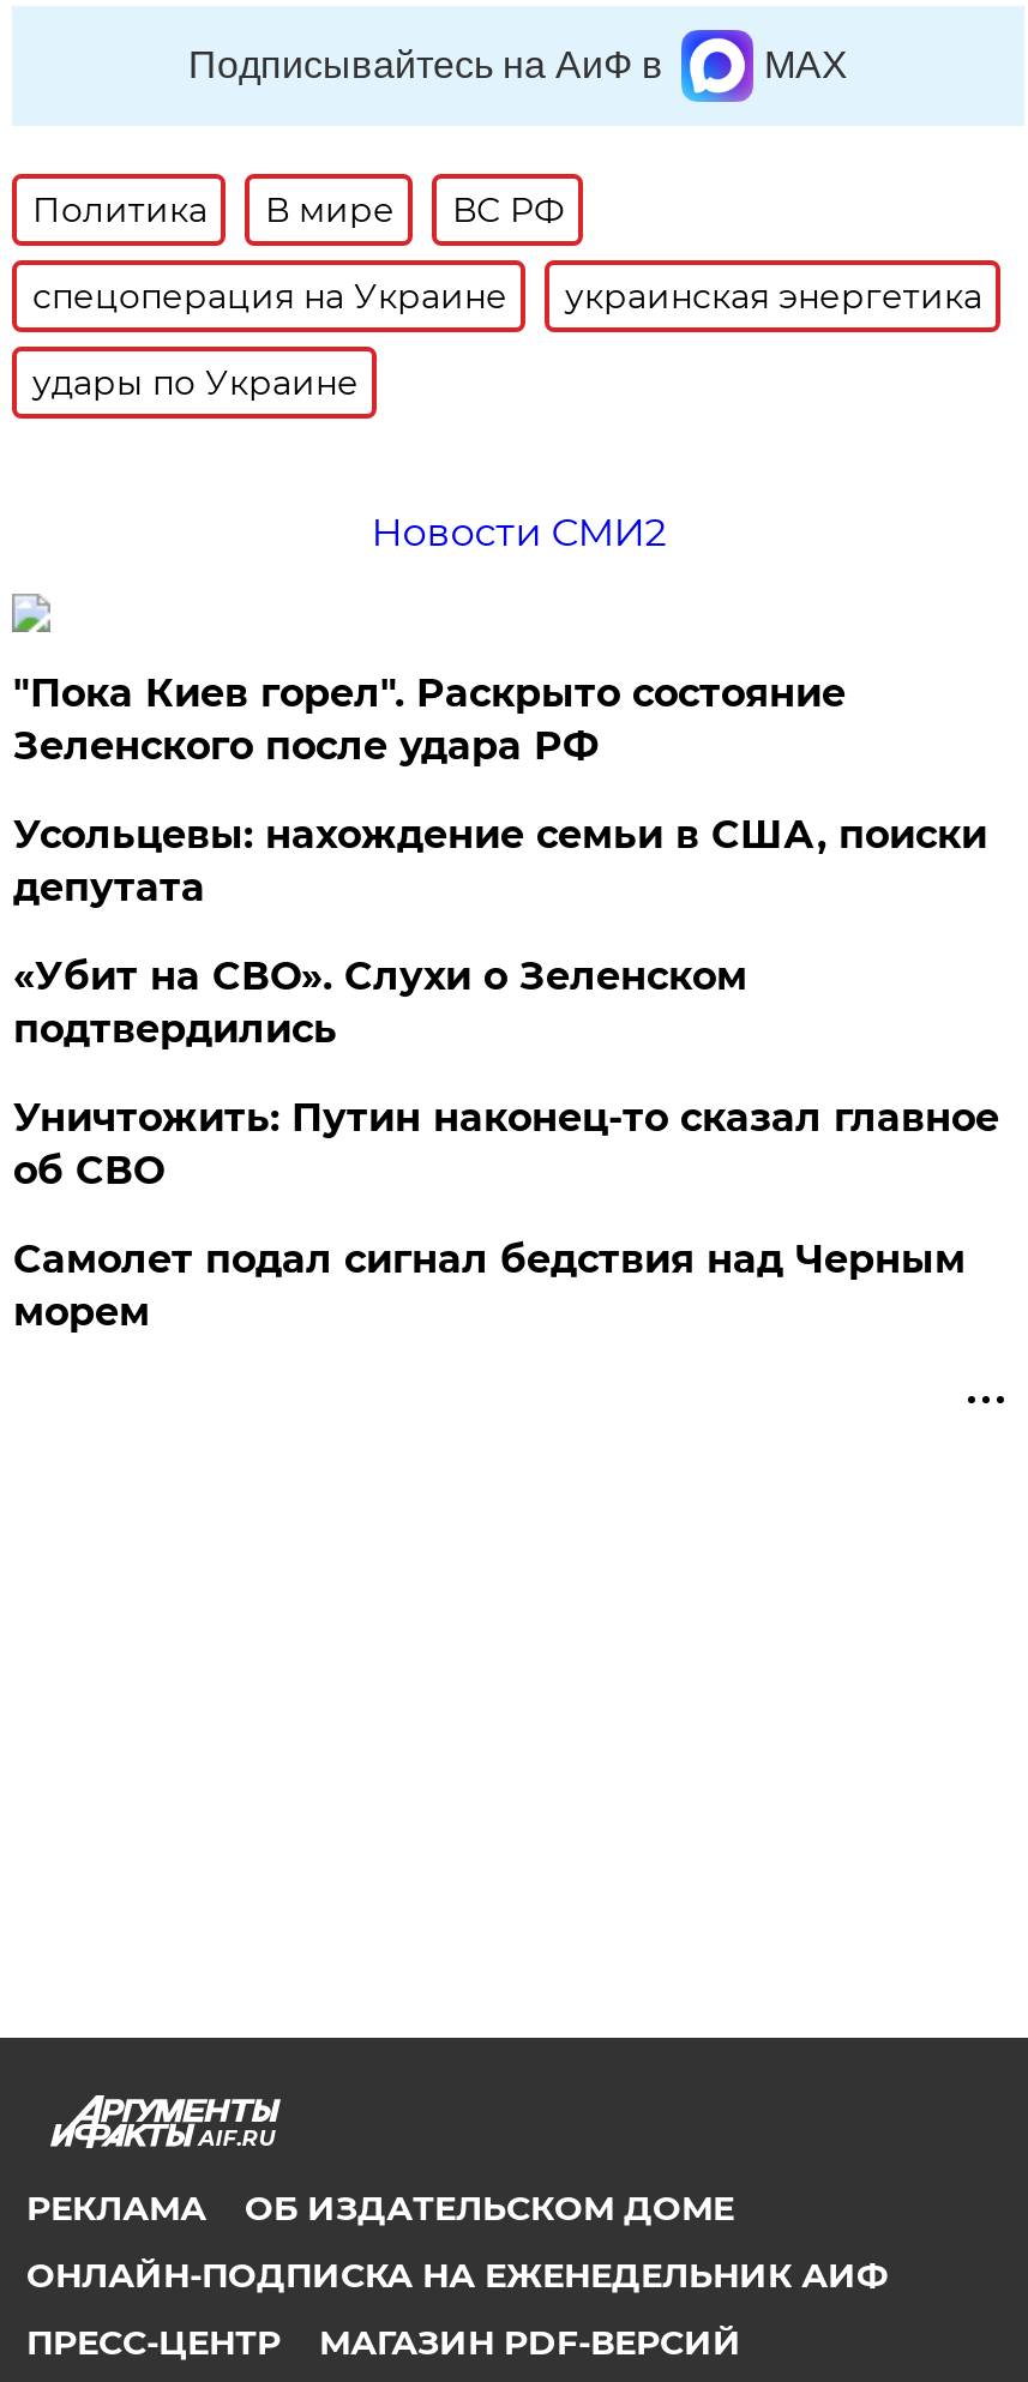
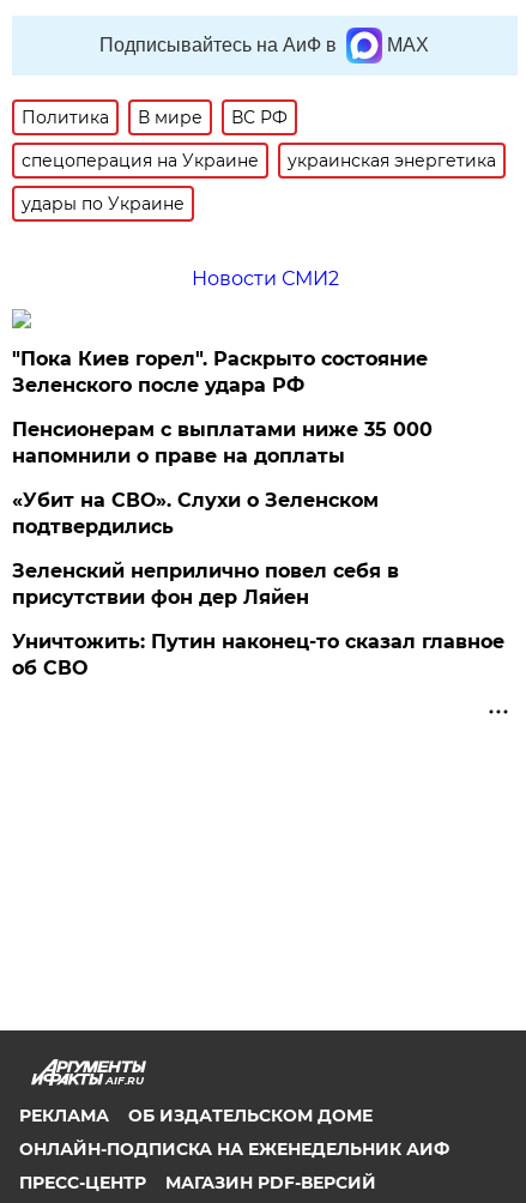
[13,813,987,911] Усольцевы: нахождение семьи в США, поиски | депутата -> [12,419,433,468] Пенсионерам с выплатами ниже 35 000 | напомнили о праве на доплаты
none -> [12,560,399,609] Зеленский неприлично повел cебя в | присутствии фон дер Ляйен
moved [13,1096,999,1194] -> [12,631,505,680]: Уничтожить: Путин наконец-то сказал главное | об СВО
[13,1237,965,1336] Самолет подал сигнал бедствия над Черным | морем -> none

